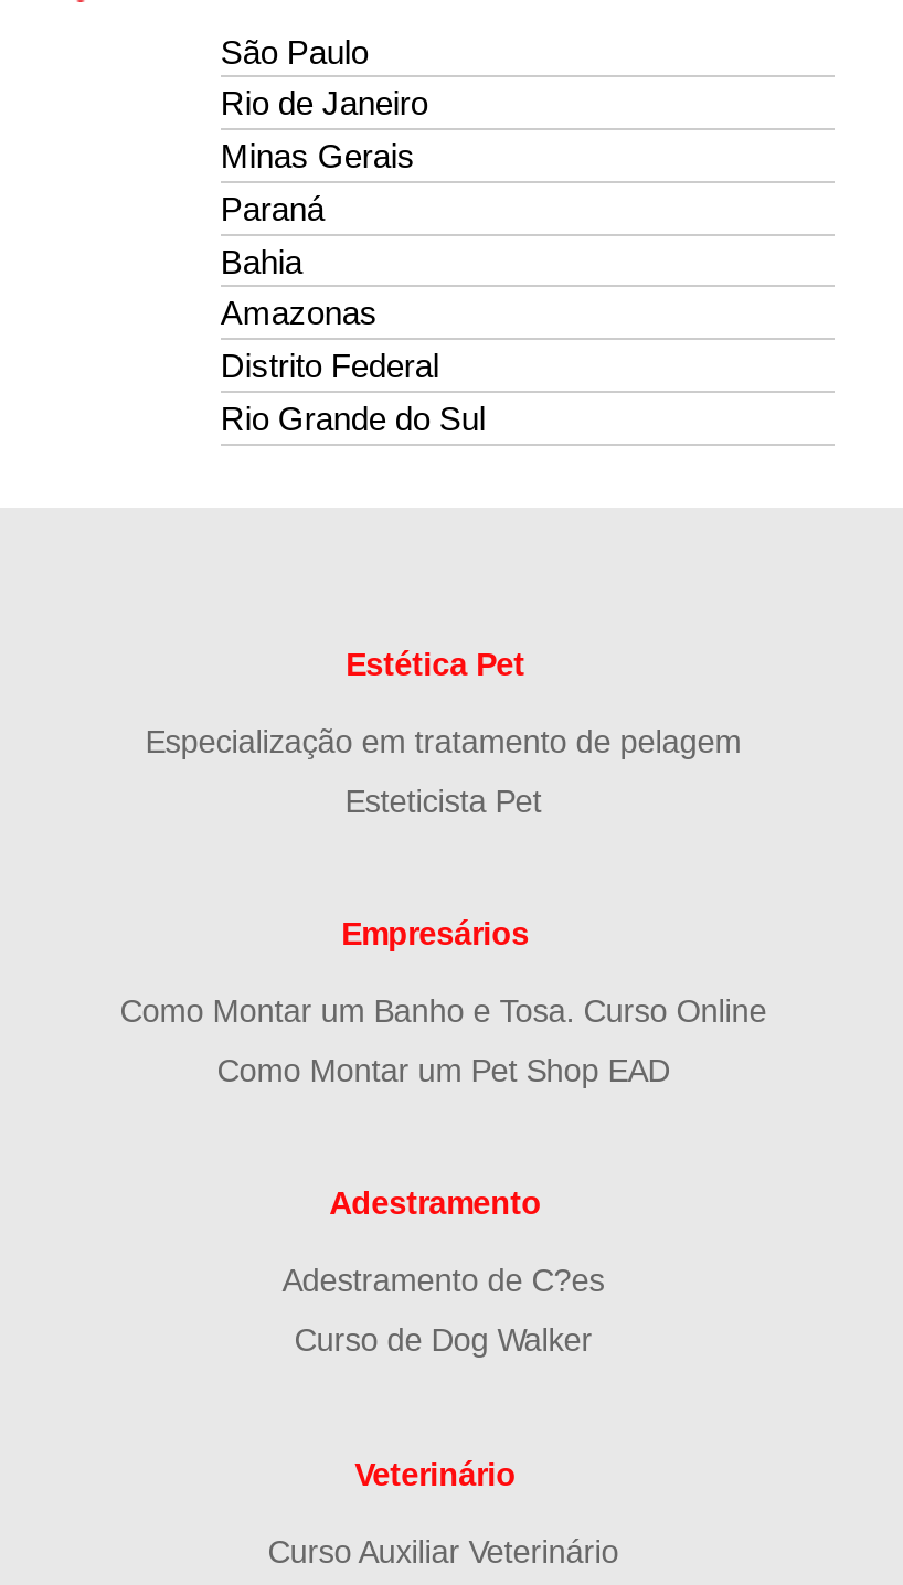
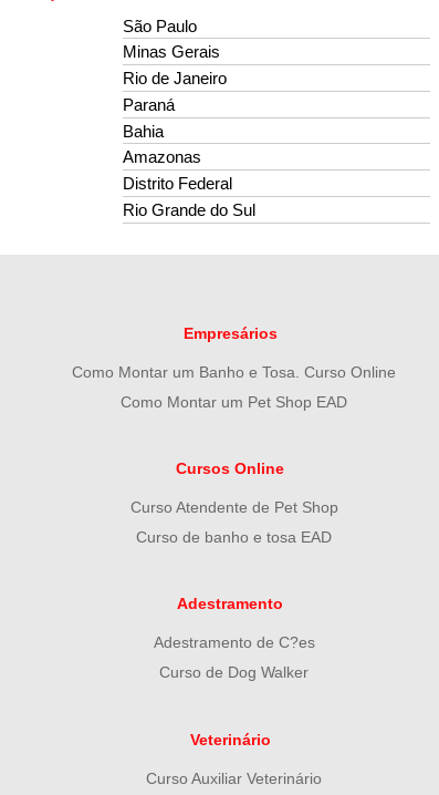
moved [220,85,428,122] -> [123,69,226,87]: Rio de Janeiro
moved [220,137,415,174] -> [123,42,220,61]: Minas Gerais
[145,646,741,818] Estética Pet | Especialização em tratamento de pelagem | Esteticista Pet -> none
moved [120,916,767,1088] -> [72,324,396,410]: Empresários | Como Montar um Banho e Tosa. Curso Online | Como Montar um Pet Shop EAD
none -> [130,460,338,546] Cursos Online | Curso Atendente de Pet Shop | Curso de banho e tosa EAD

